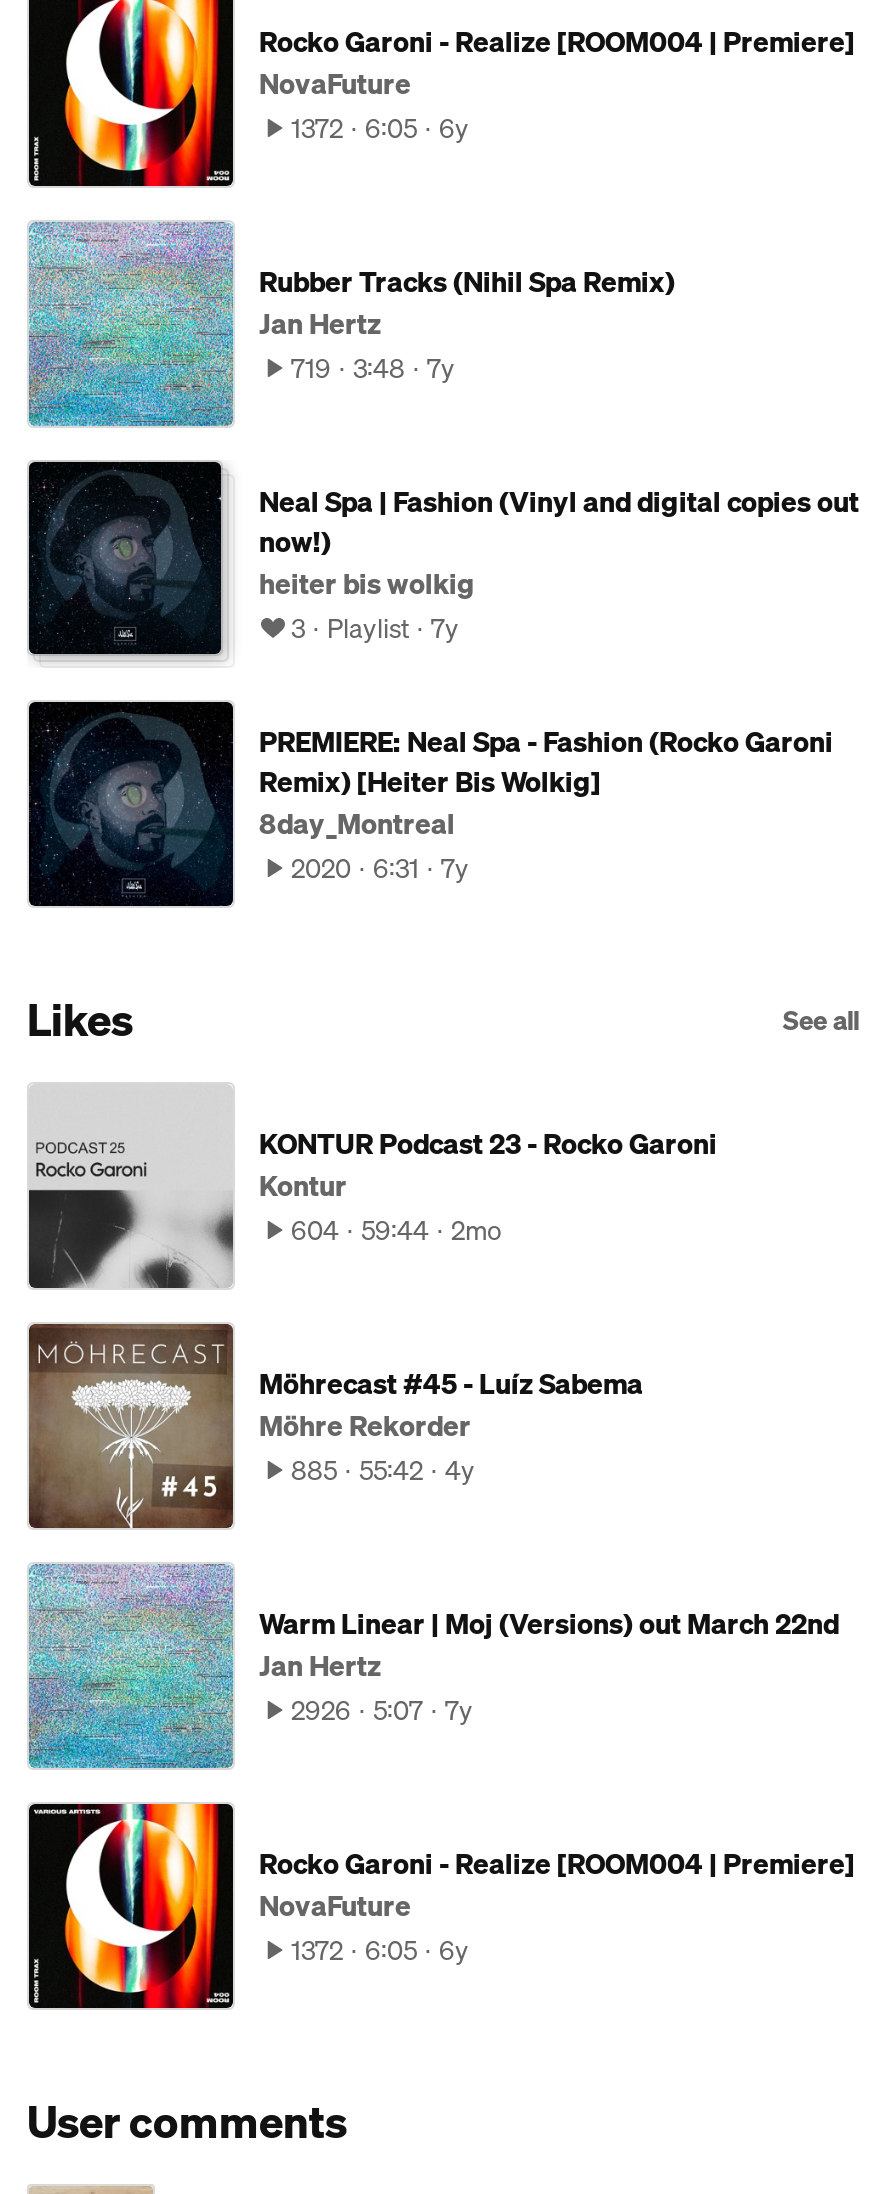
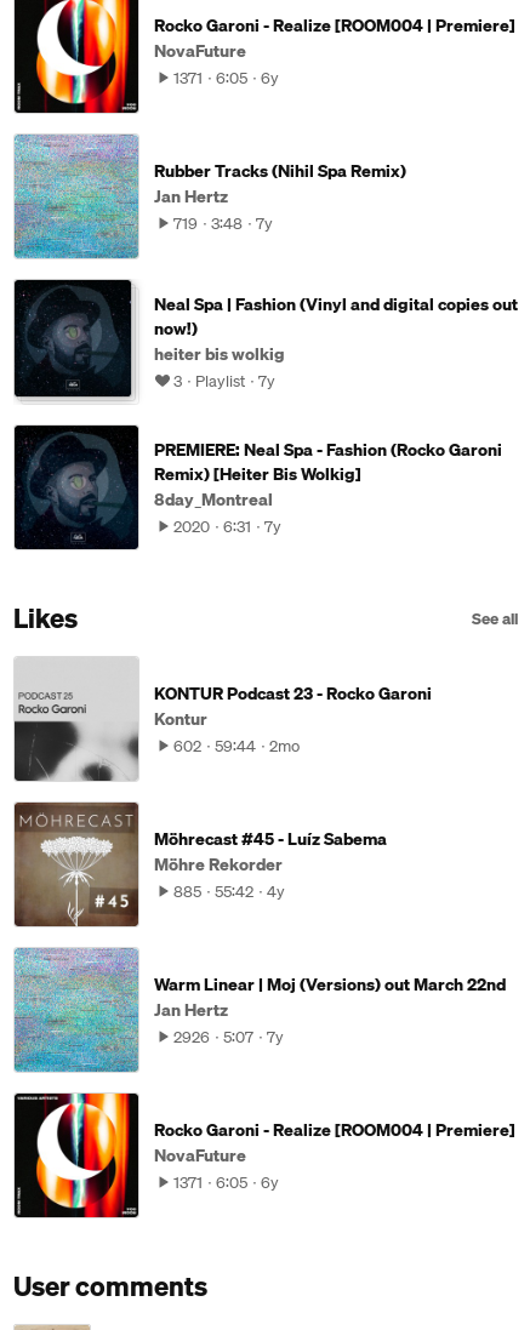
[291,109,469,149] 1372 6:05 6y -> [173,66,279,90] 1371 6:05 6y
[291,1211,501,1251] 604 59:44 2mo -> [173,734,300,758] 602 59:44 2mo
[291,1931,469,1971] 1372 6:05 6y -> [173,1170,279,1195] 1371 6:05 6y

